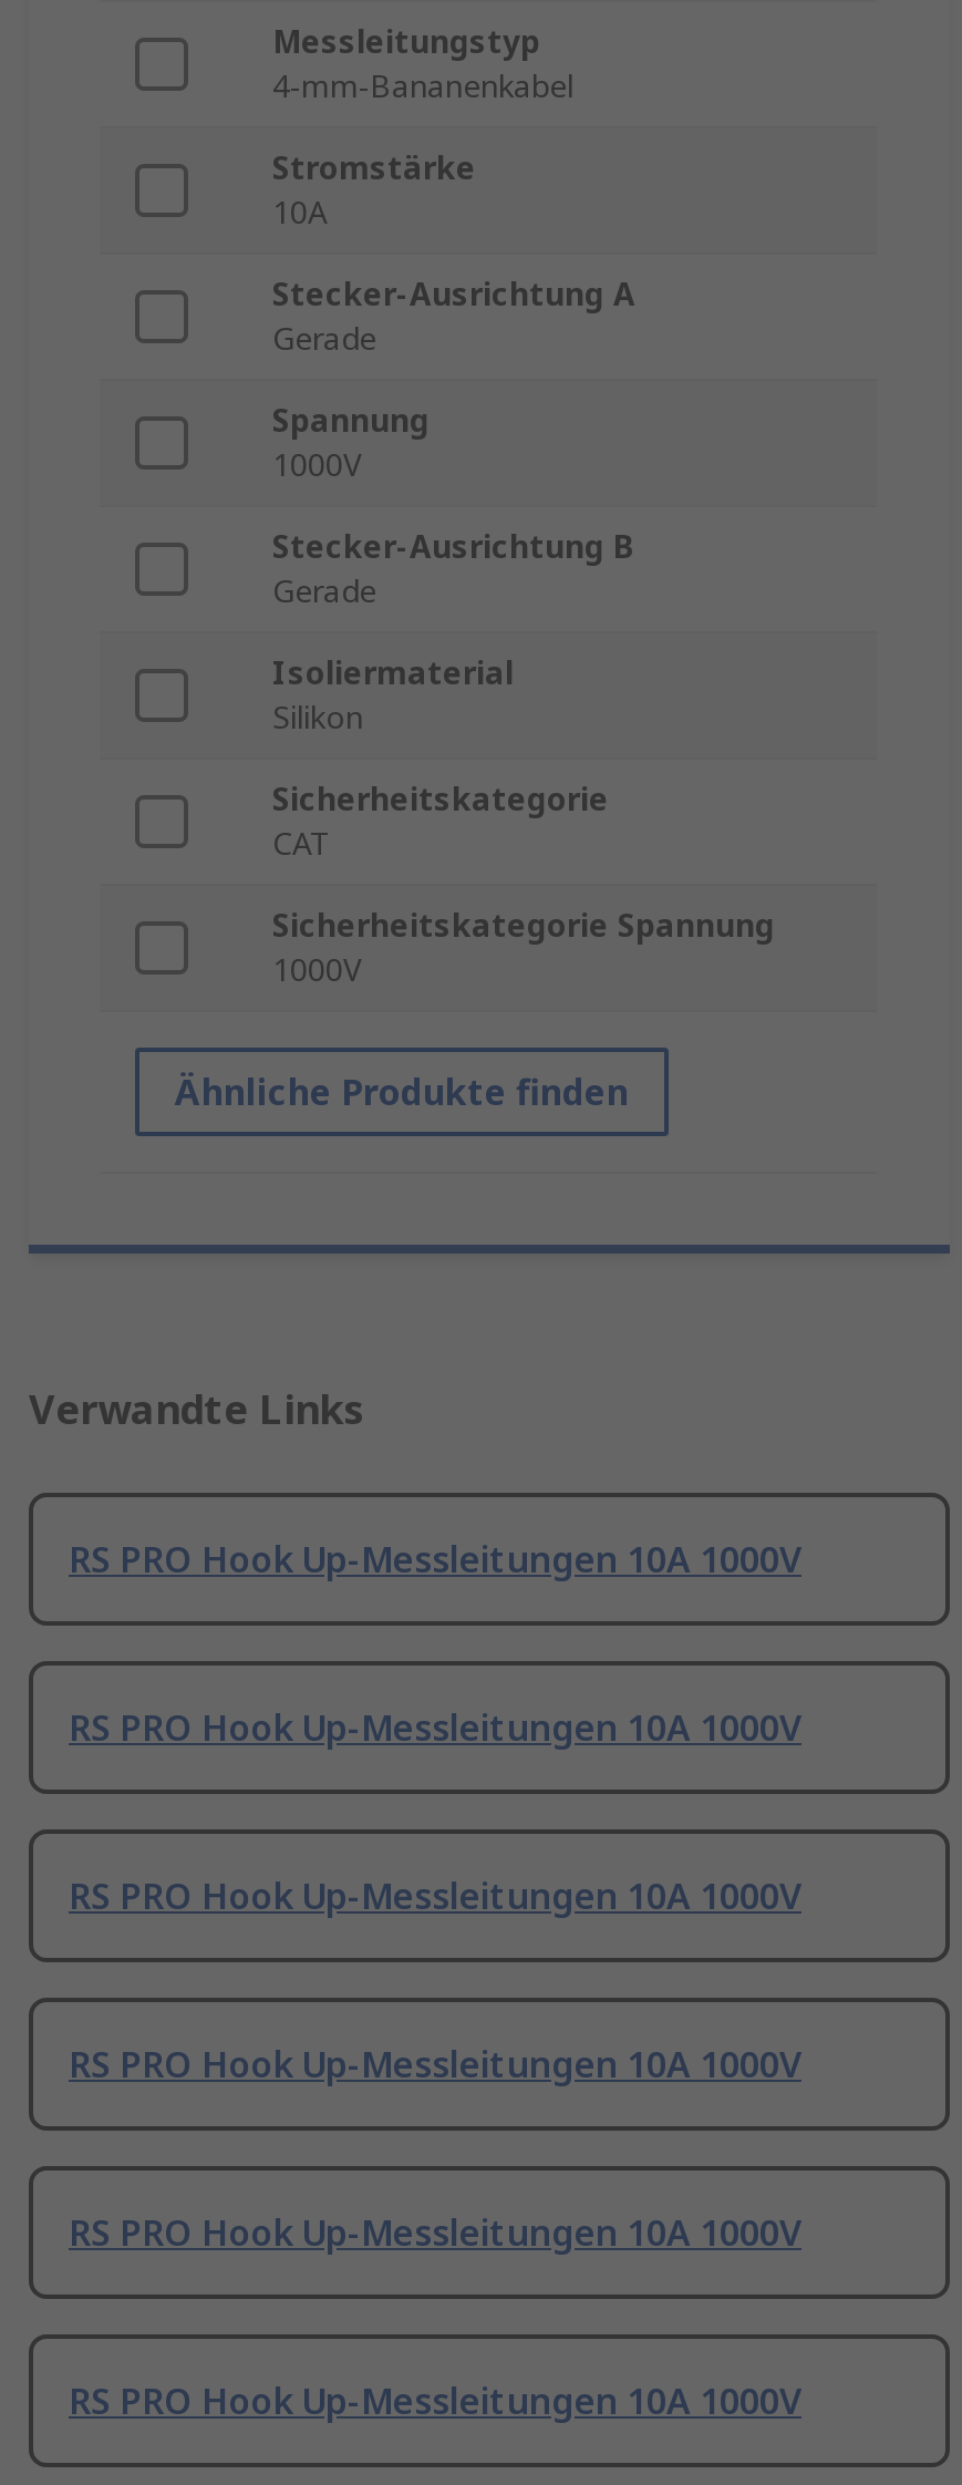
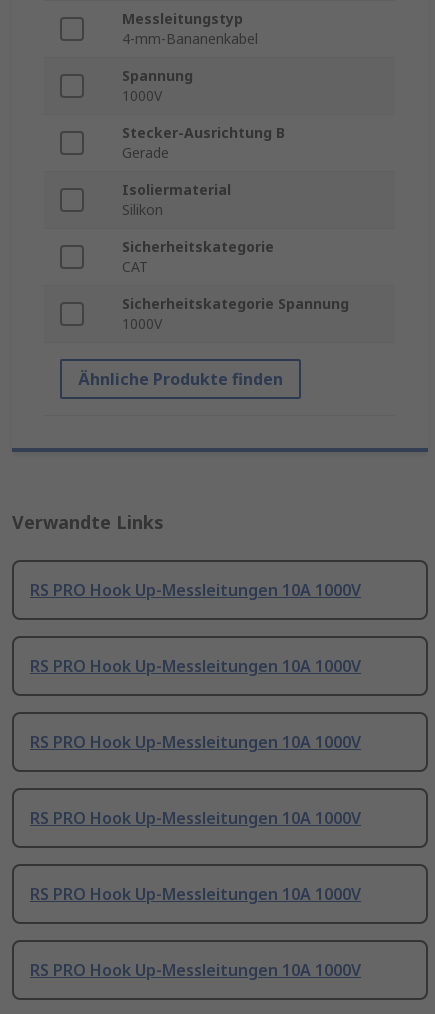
[272,147,635,360] Stromstärke | 10A | Stecker-Ausrichtung A | Gerade -> none

